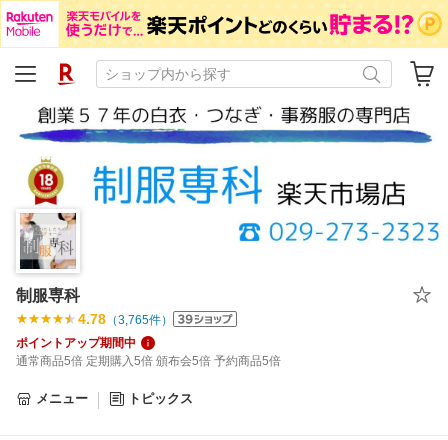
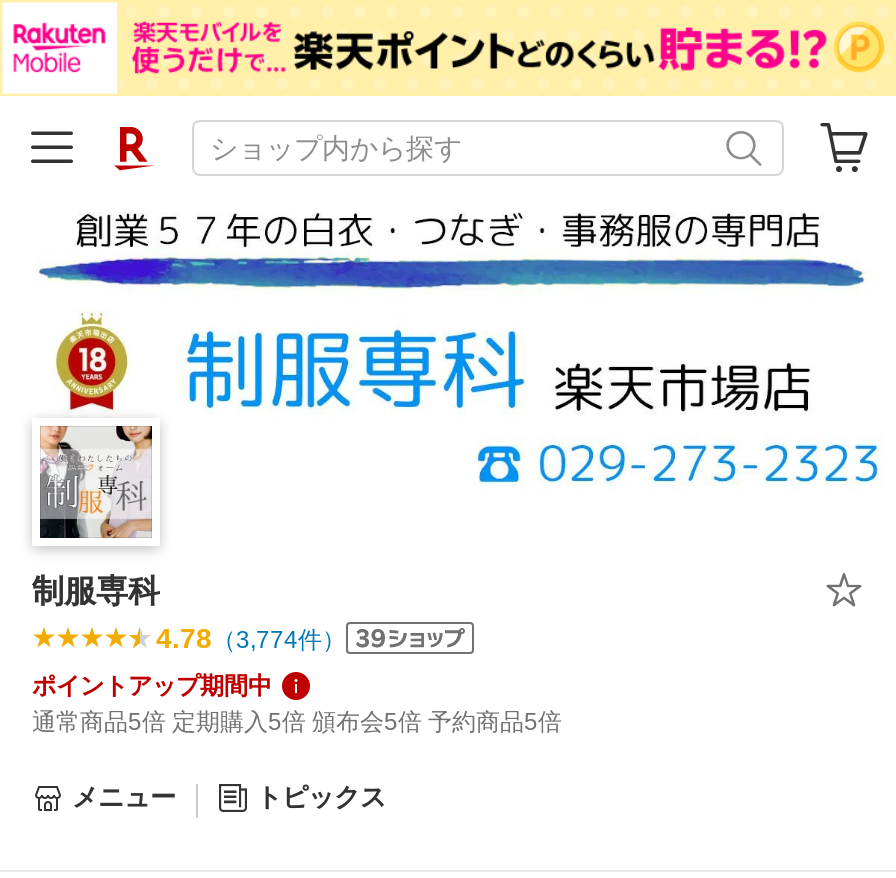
[78,311,173,327] 4.78（3,765件） -> [156,622,346,654] 4.78（3,774件）

